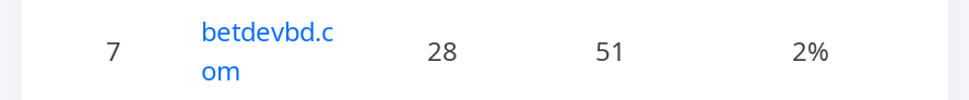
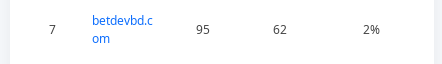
[427,33,458,70] 28 -> [195,21,209,38] 95
[595,33,626,70] 51 -> [272,21,286,38] 62

